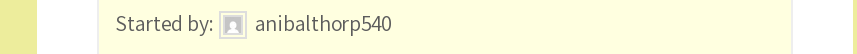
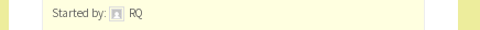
[255,9,391,37] anibalthorp540 -> [129,5,142,20] RQ

